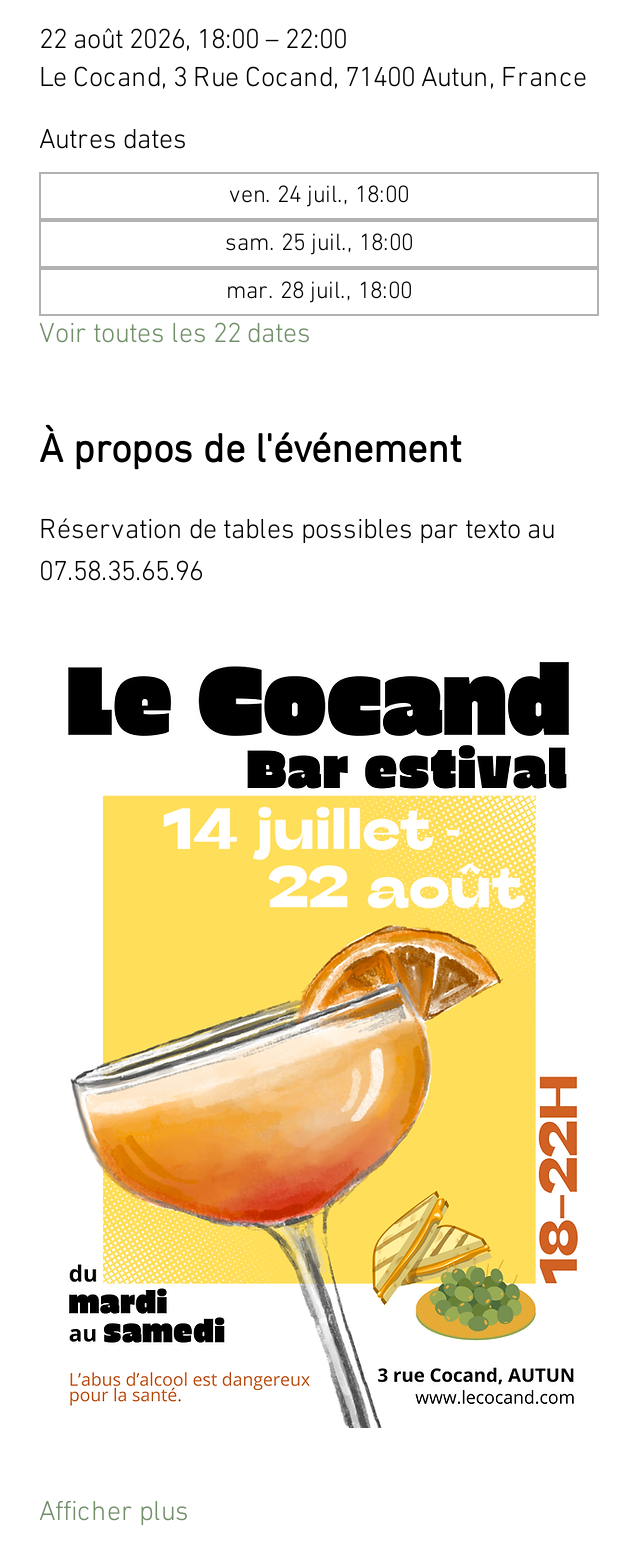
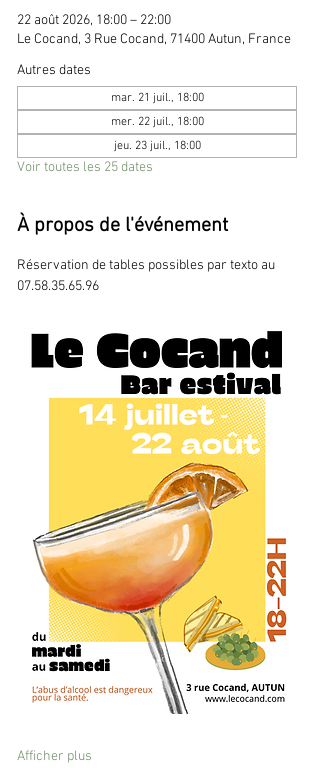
[229,183,409,211] ven. 24 juil., 18:00 -> [110,91,203,105] mar. 21 juil., 18:00
[225,231,413,259] sam. 25 juil., 18:00 -> [110,115,203,129] mer. 22 juil., 18:00
[226,279,412,307] mar. 28 juil., 18:00 -> [113,139,200,153] jeu. 23 juil., 18:00
[39,319,311,353] Voir toutes les 22 dates -> [17,159,153,176] Voir toutes les 25 dates

